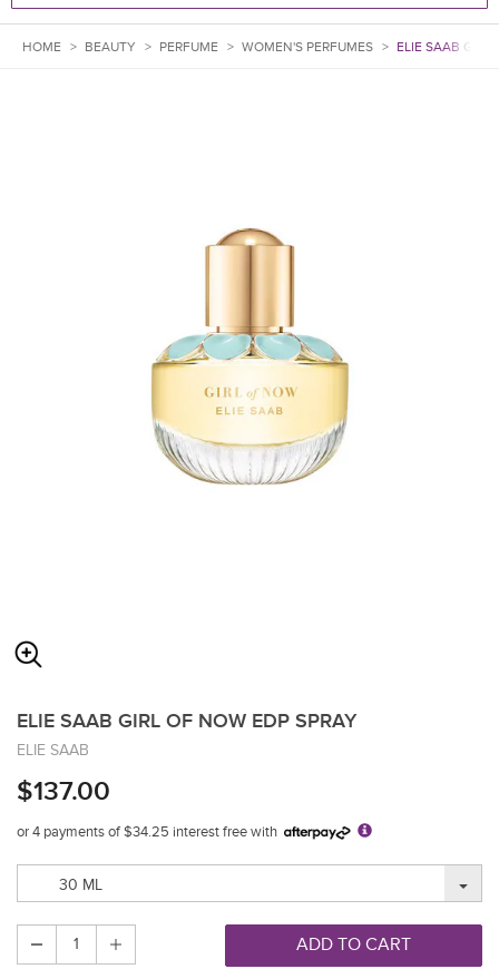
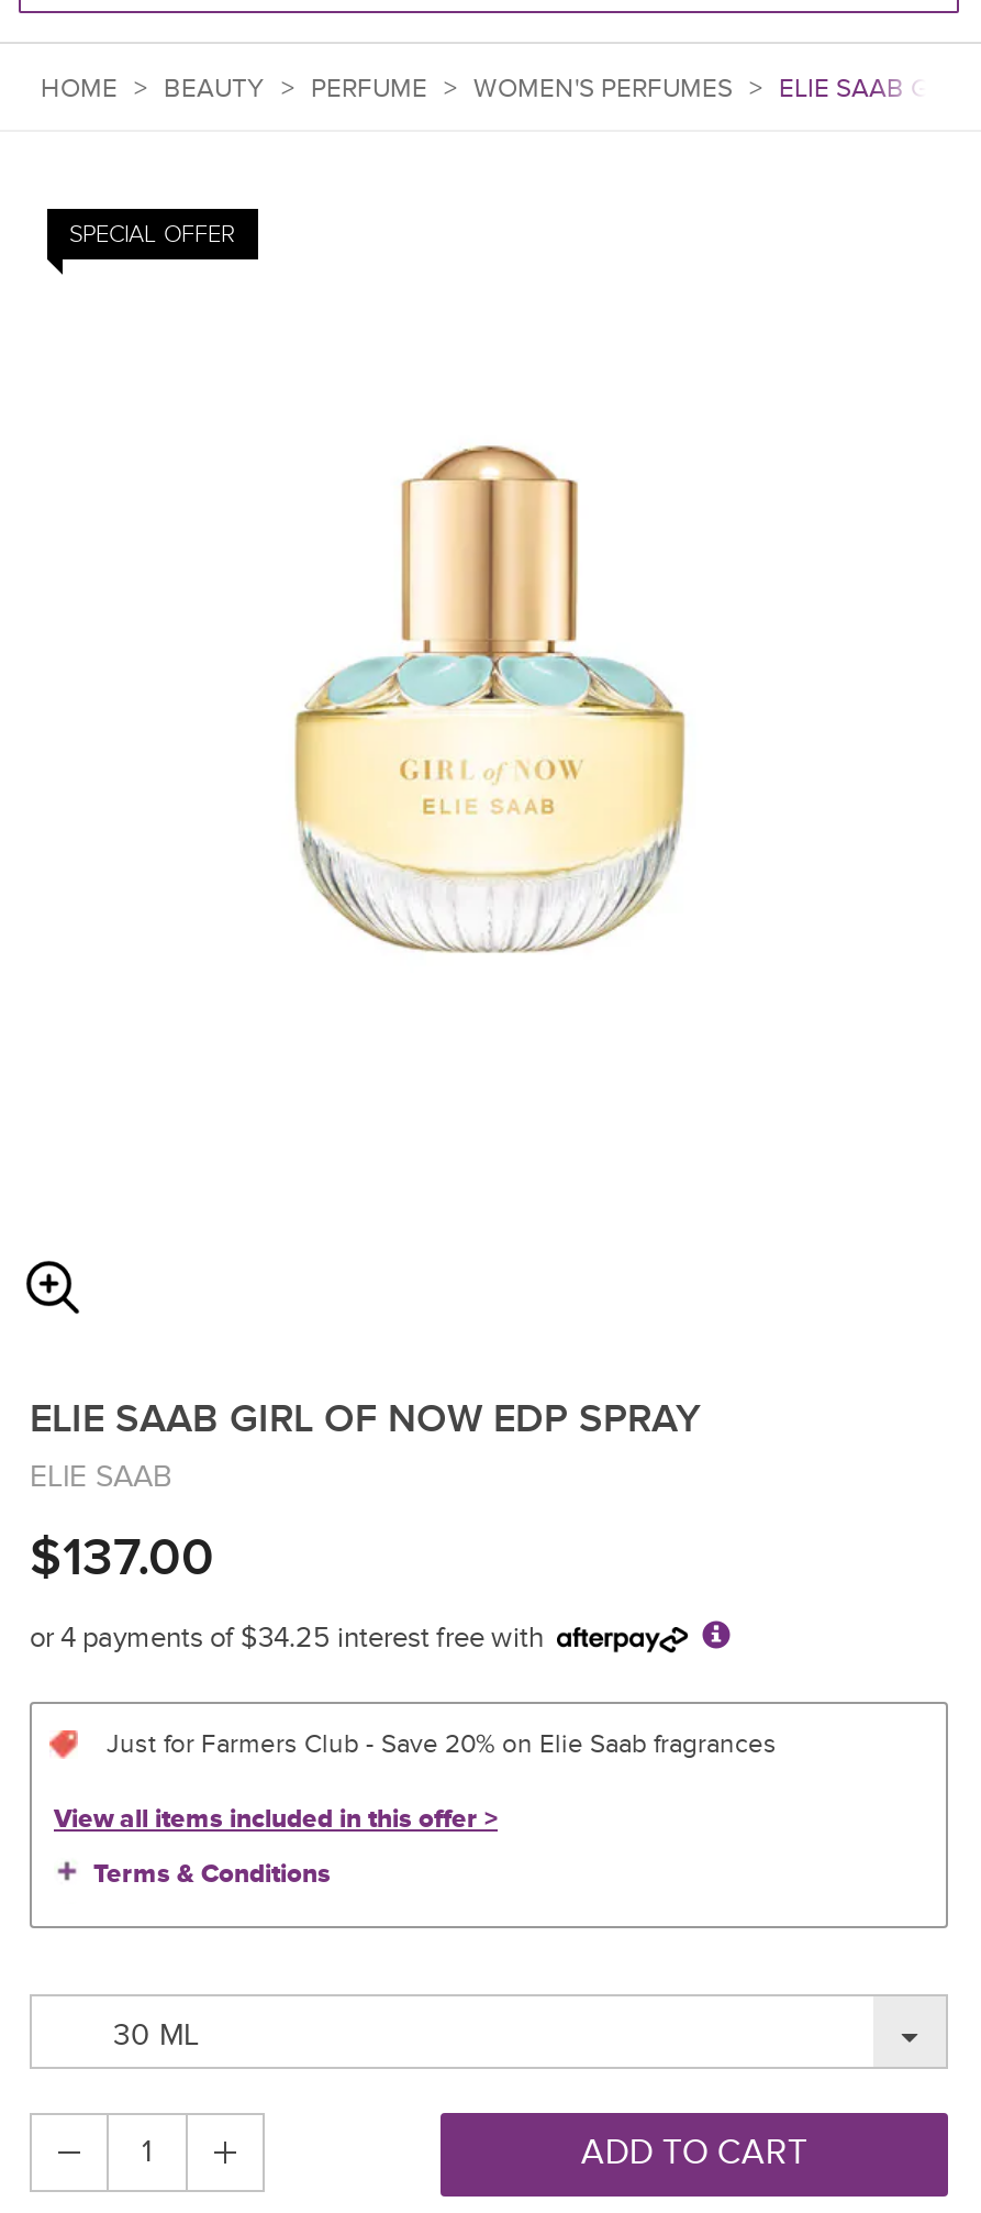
none -> [69,220,236,248] SPECIAL OFFER
none -> [54,1728,777,1891] Just for Farmers Club - Save 20% on Elie Saab fragrances | View all items included in this offer > | Terms & Conditions

